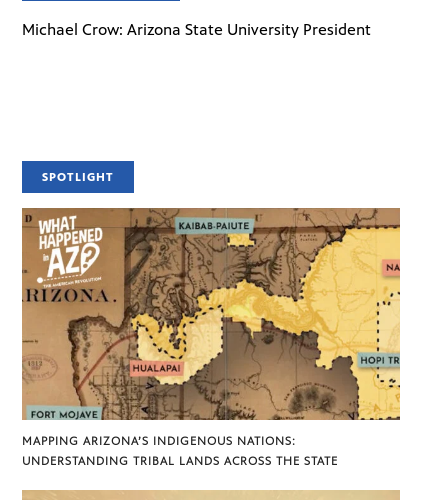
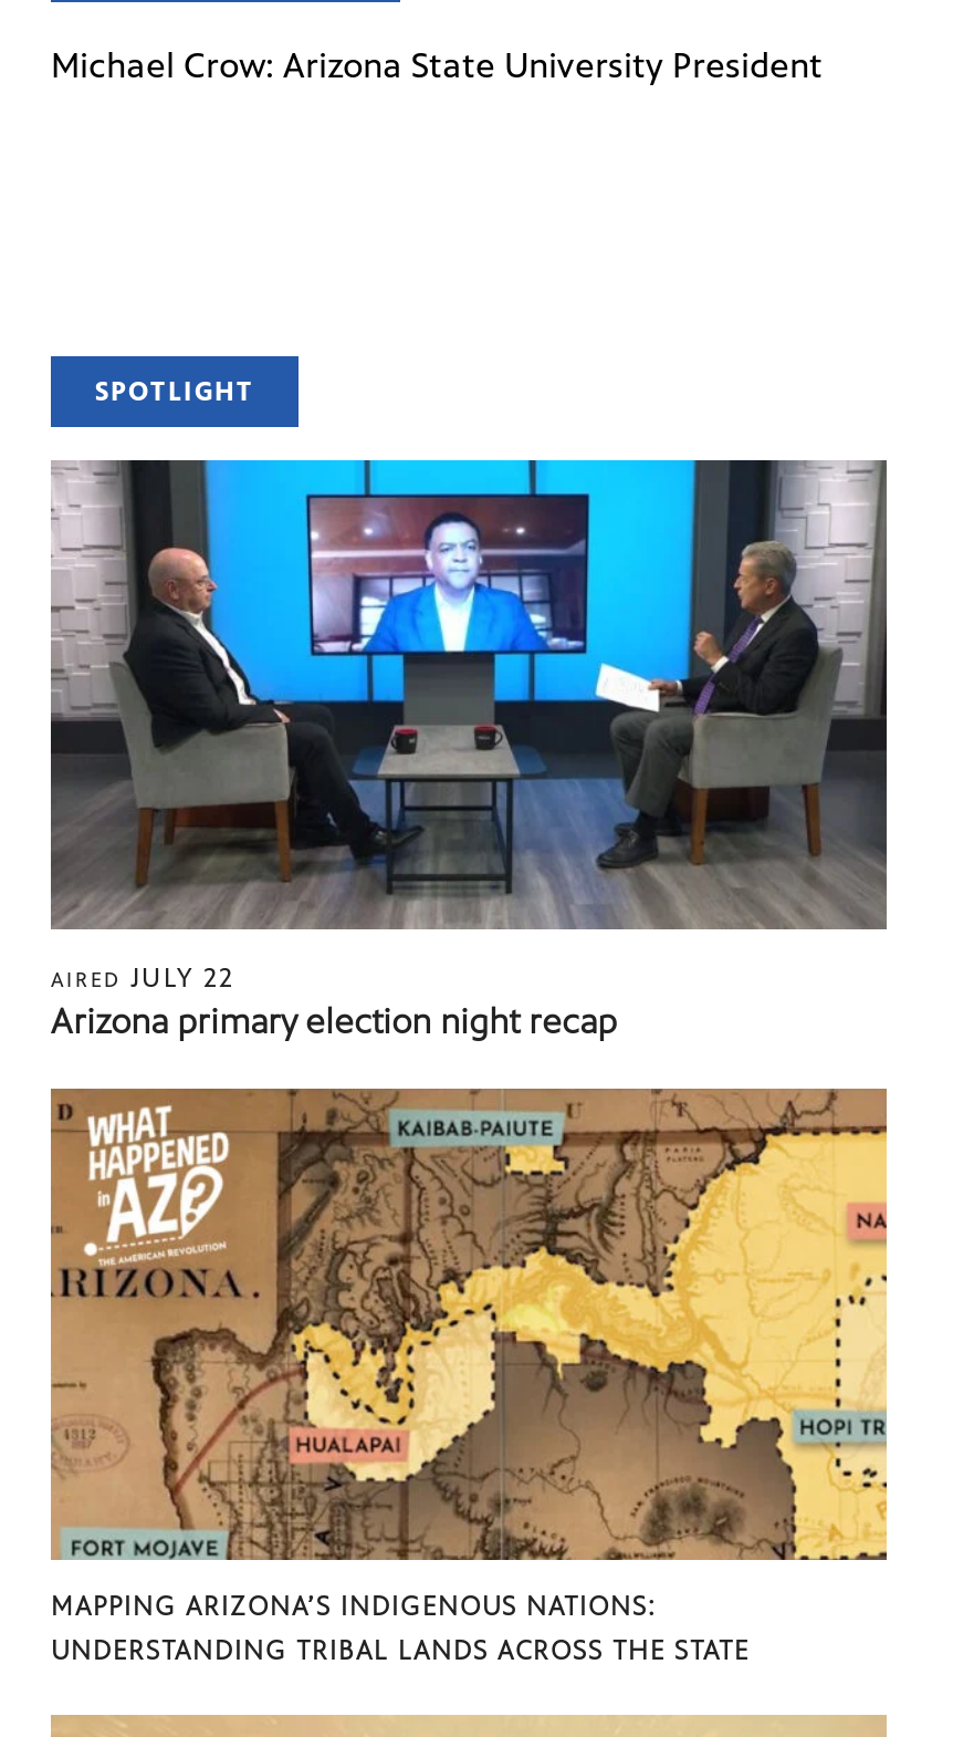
none -> [49,458,889,1043] [image] | AIRED JULY 22 | Arizona primary election night recap

